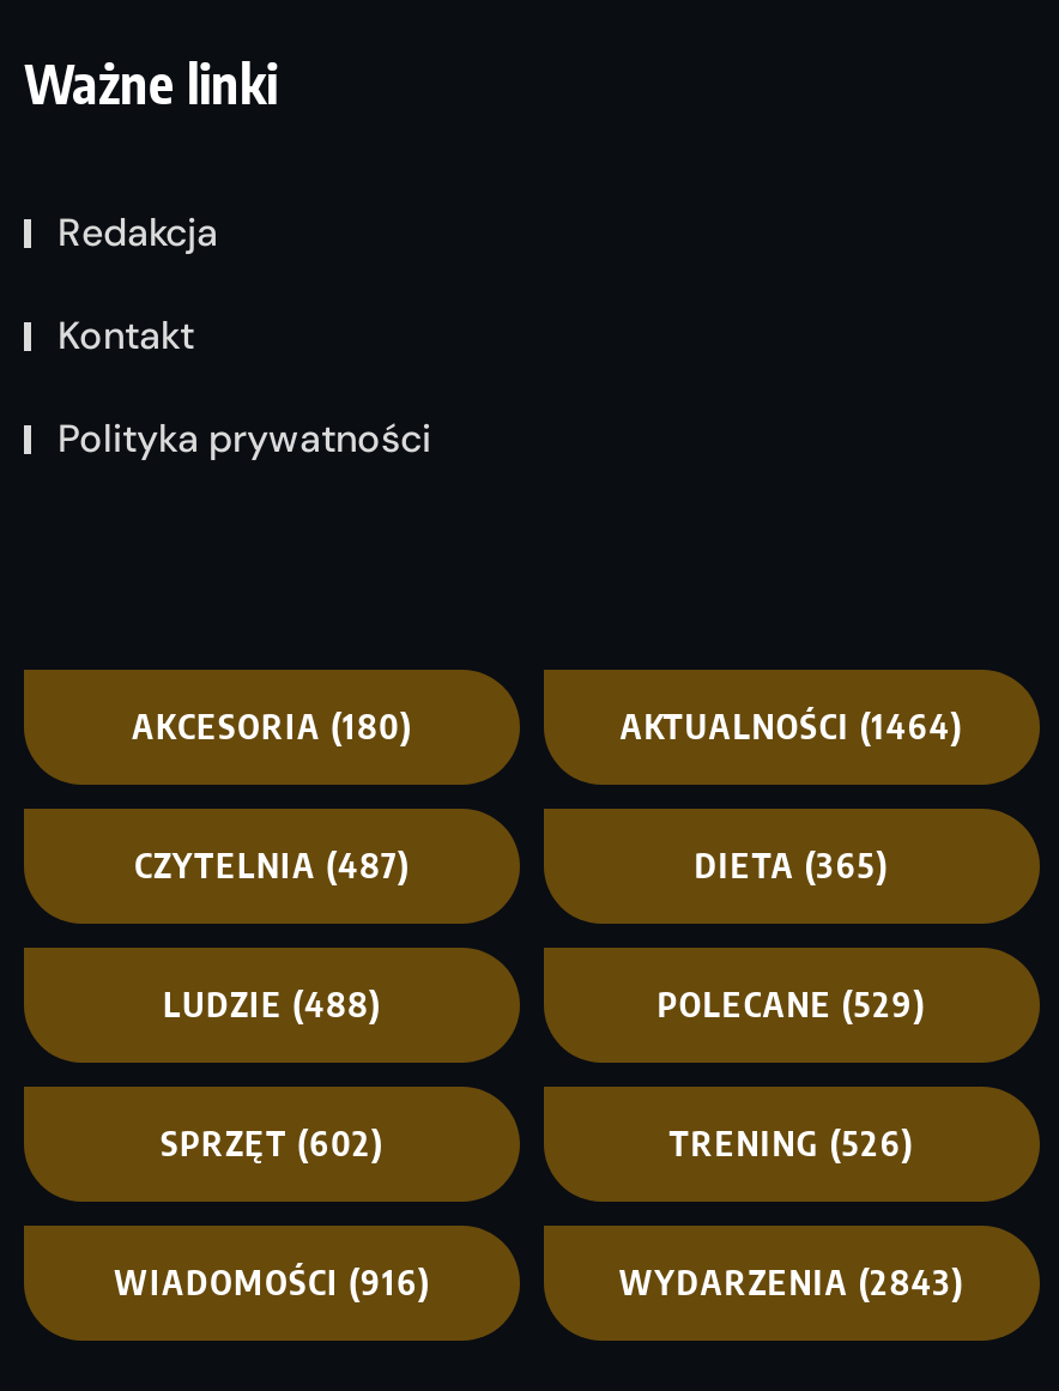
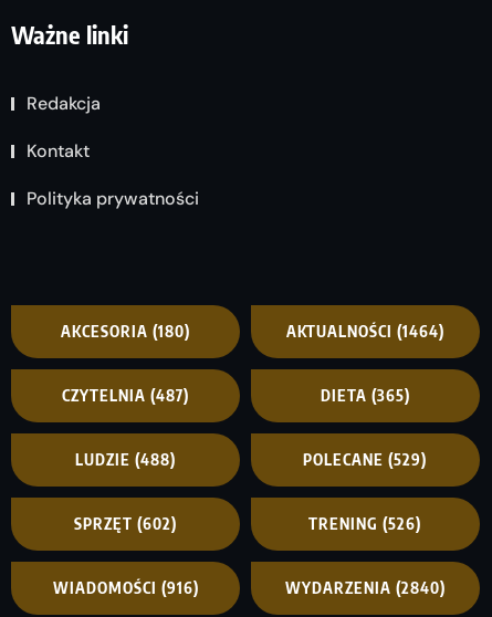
[619,1262,964,1303] WYDARZENIA (2843) -> [285,578,445,597] WYDARZENIA (2840)

